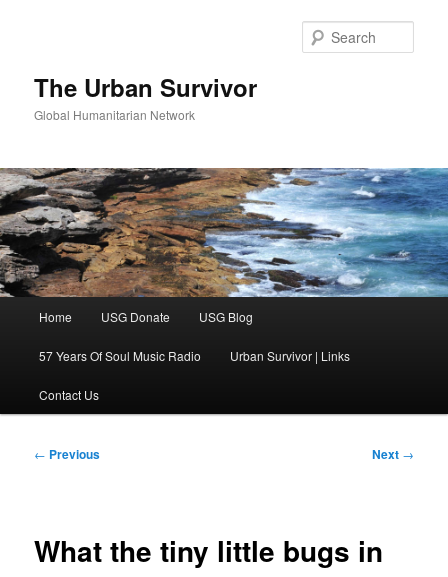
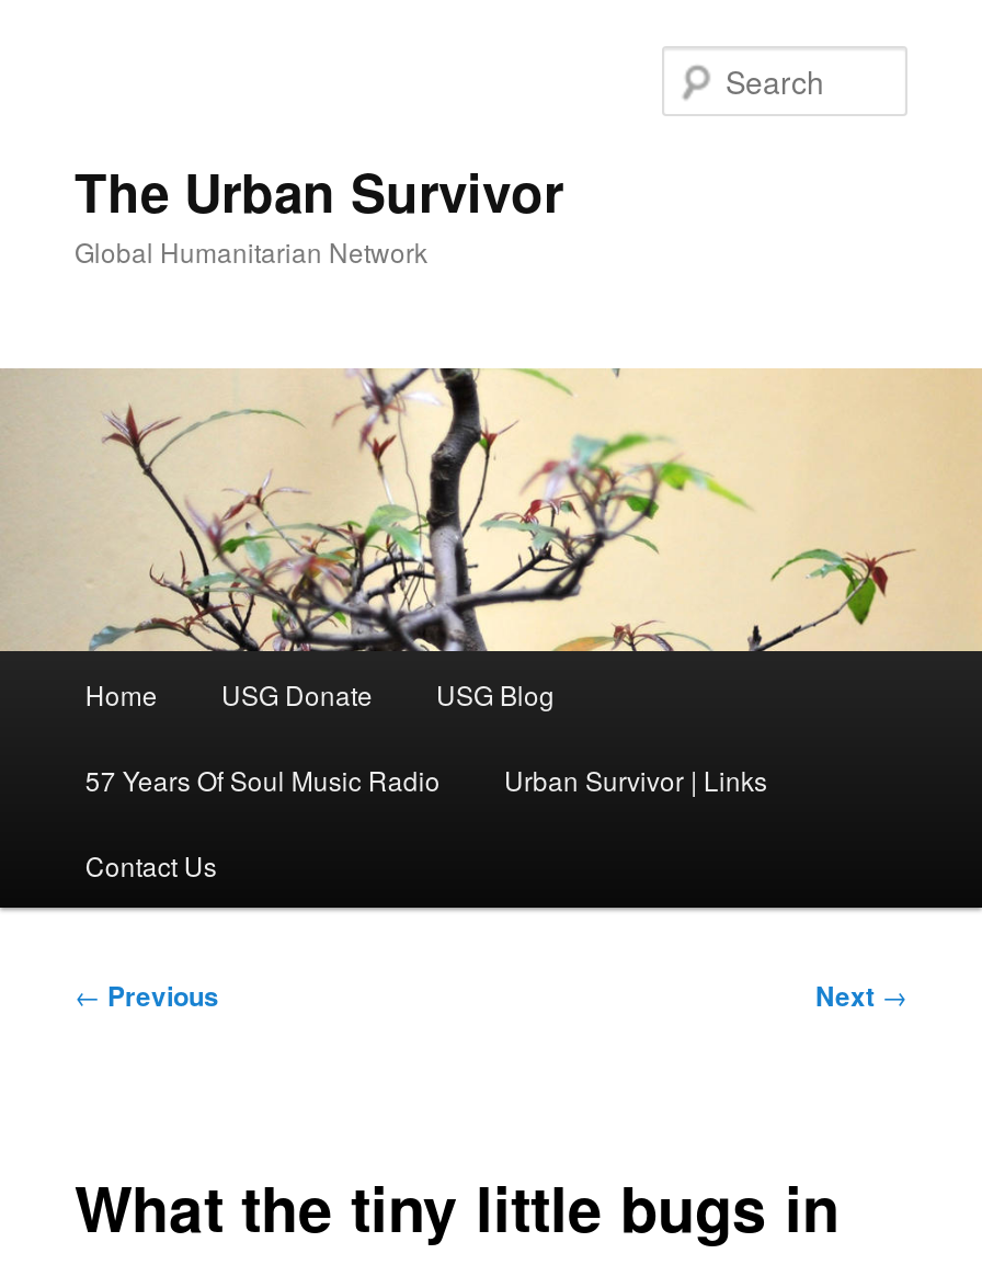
[3,167,445,298] [image] -> [7,366,975,653] [image]

